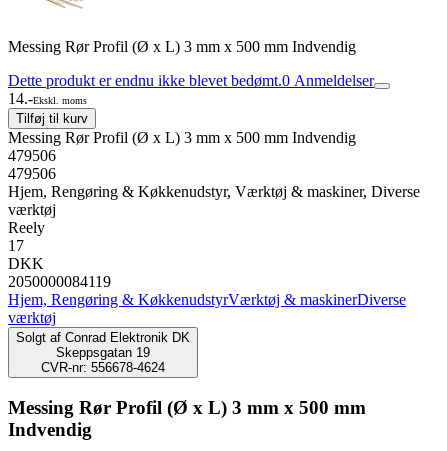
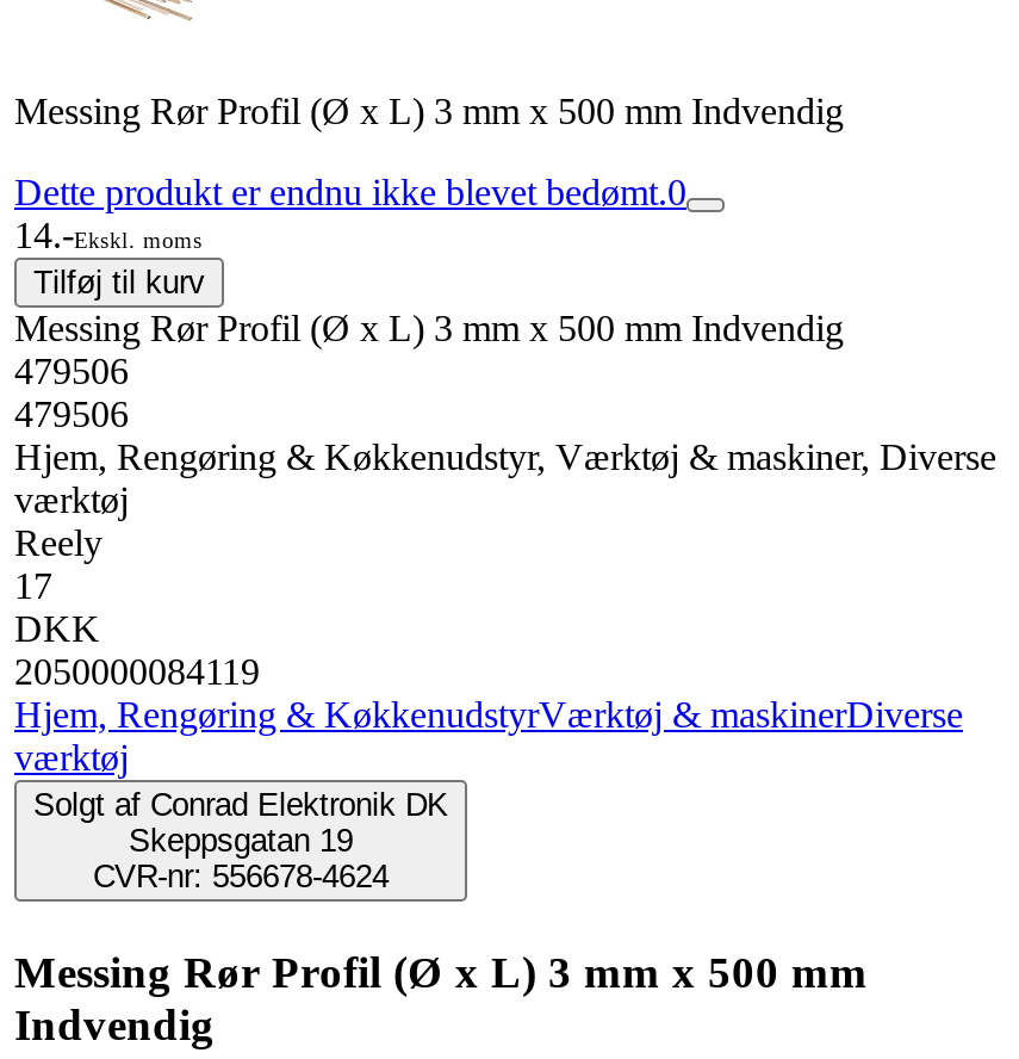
[8,72,374,89] Dette produkt er endnu ikke blevet bedømt.0 Anmeldelser -> [14,172,686,212] Dette produkt er endnu ikke blevet bedømt.0

